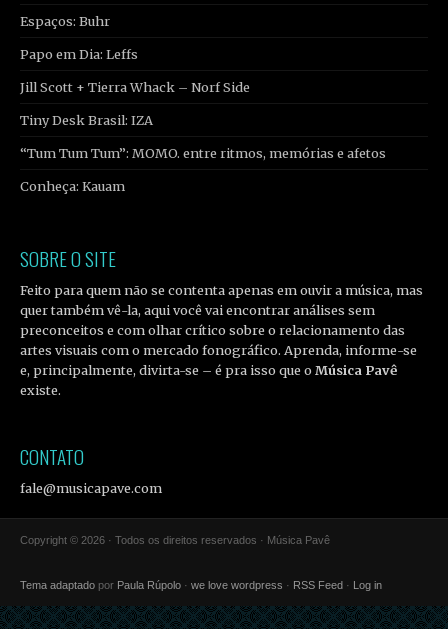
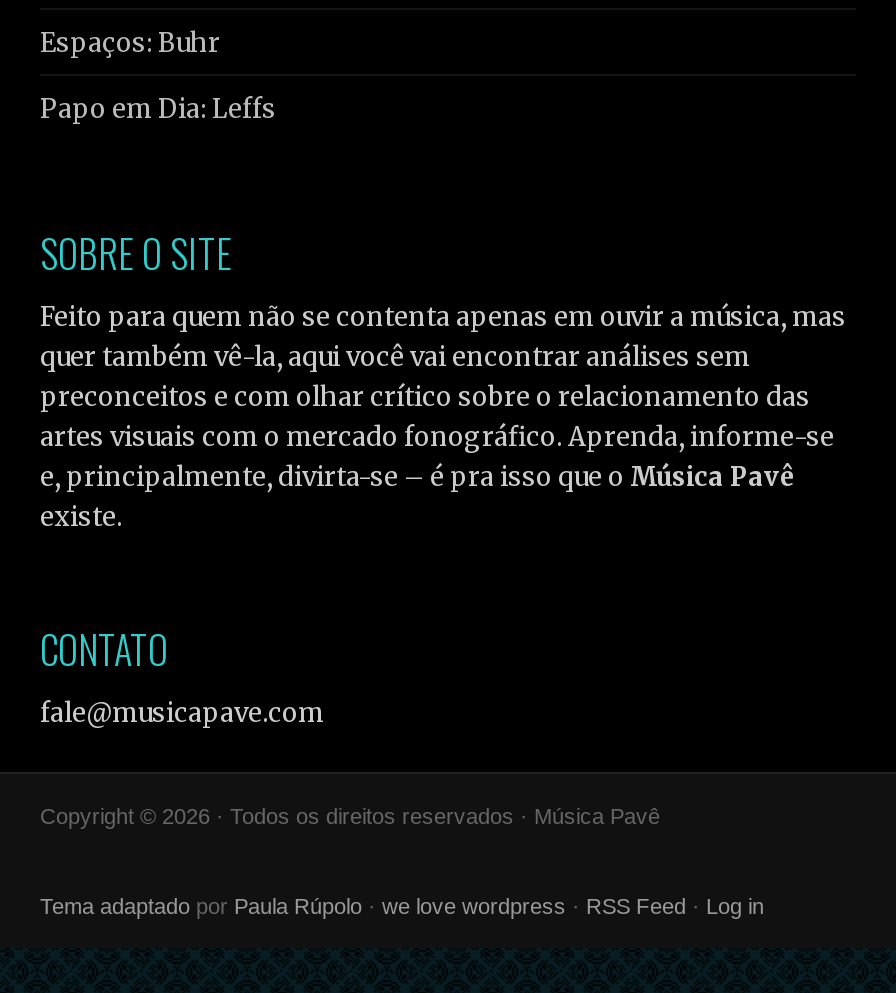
[20,79,389,194] Jill Scott + Tierra Whack – Norf Side | Tiny Desk Brasil: IZA | “Tum Tum Tum”: MOMO. entre ritmos, memórias e afetos | Conheça: Kauam -> none

